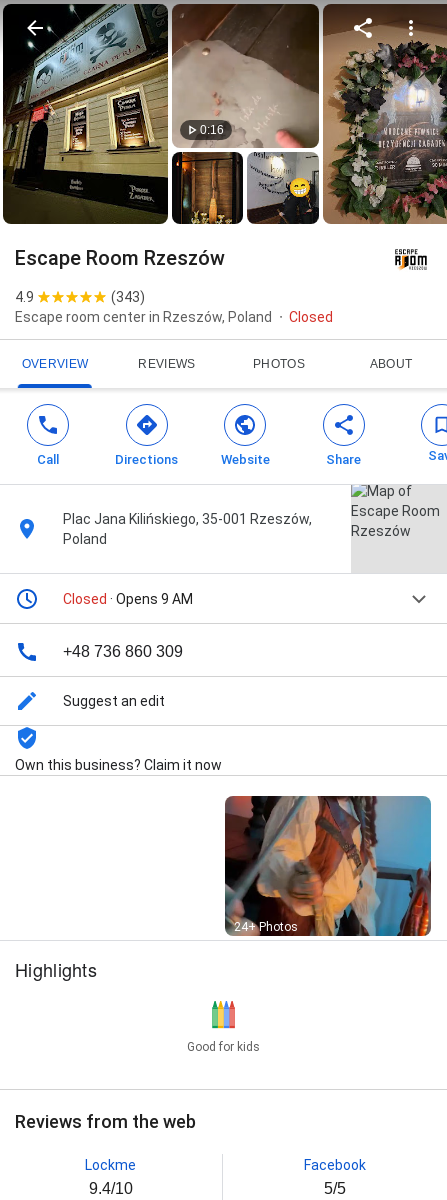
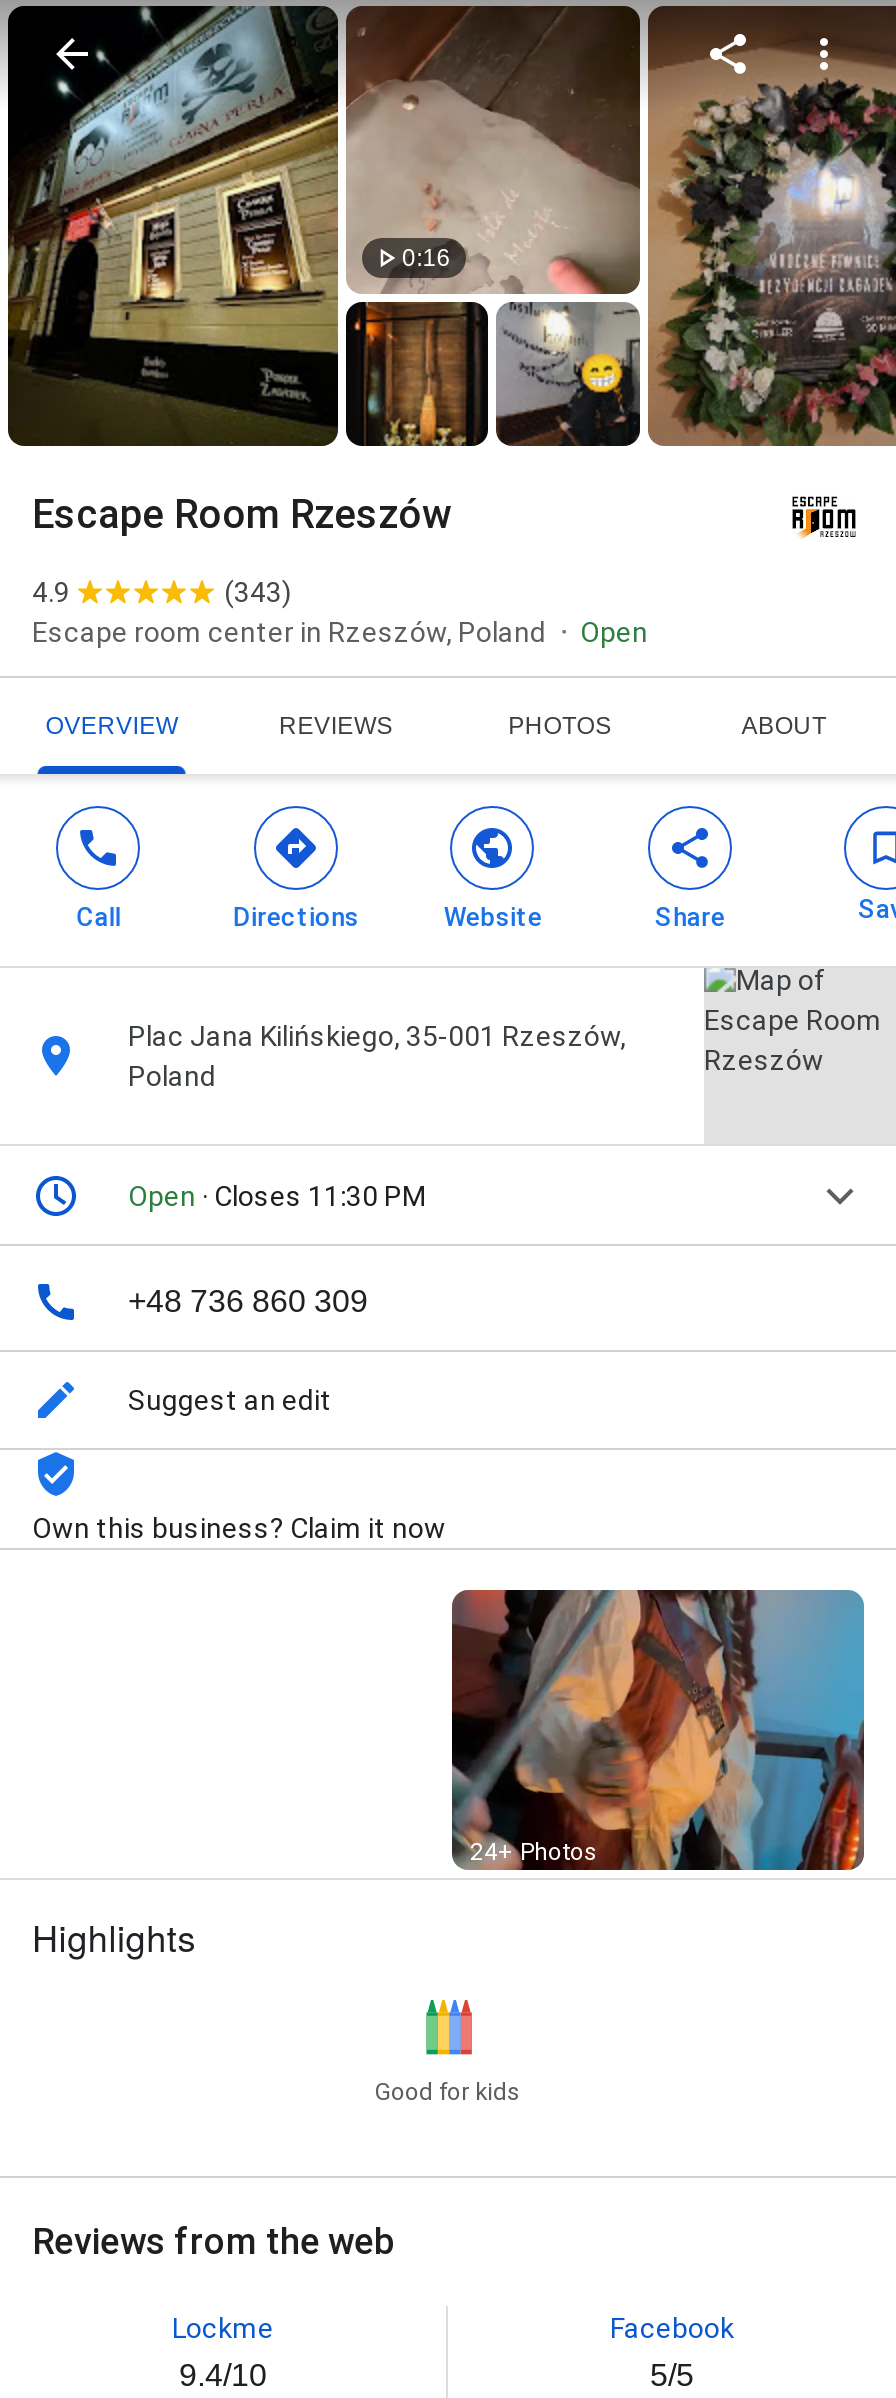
[289,309,333,325] Closed -> [580,616,648,648] Open
[63,591,193,607] Closed · Opens 9 AM -> [128,1180,426,1212] Open · Closes 11:30 PM

